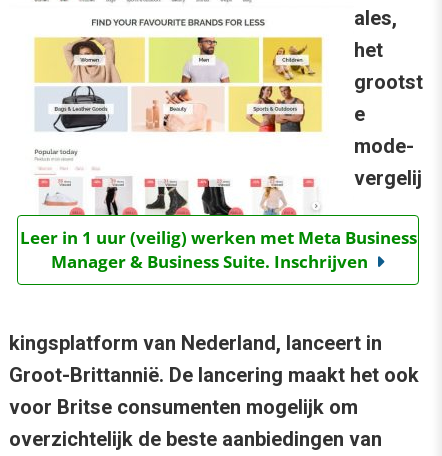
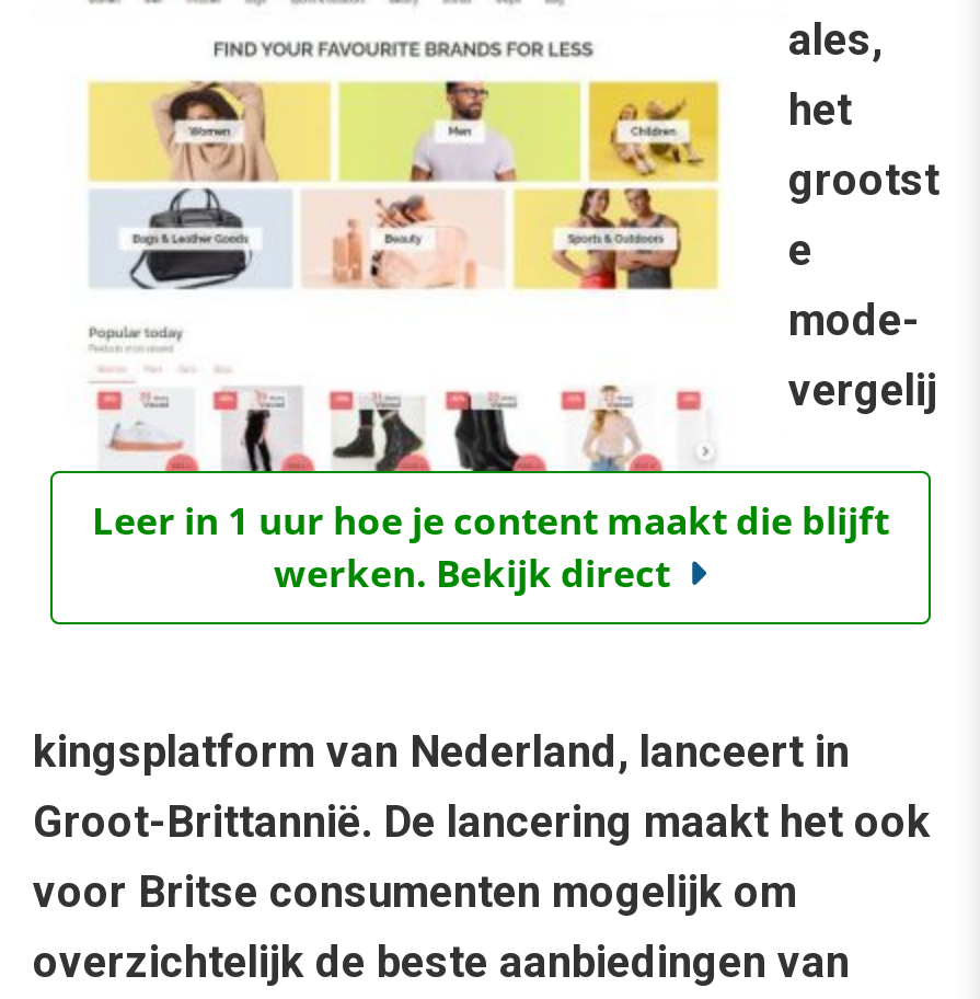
[19,226,416,273] Leer in 1 uur (veilig) werken met Meta Business | Manager & Business Suite. Inschrijven -> [92,495,889,598] Leer in 1 uur hoe je content maakt die blijft | werken. Bekijk direct

